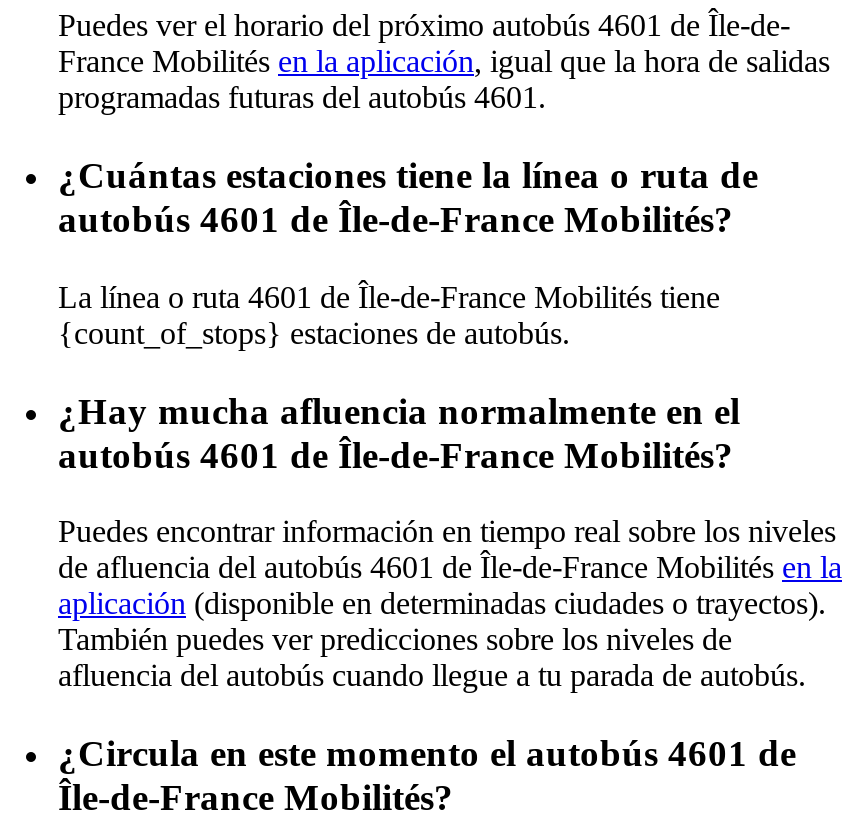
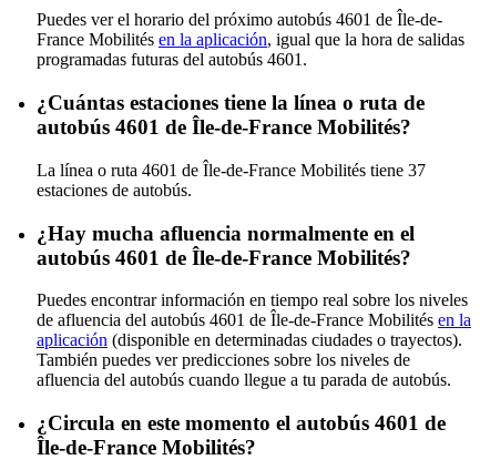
[58,280,720,350] La línea o ruta 4601 de Île-de-France Mobilités tiene | {count_of_stops} estaciones de autobús. -> [37,161,426,199] La línea o ruta 4601 de Île-de-France Mobilités tiene 37 | estaciones de autobús.

